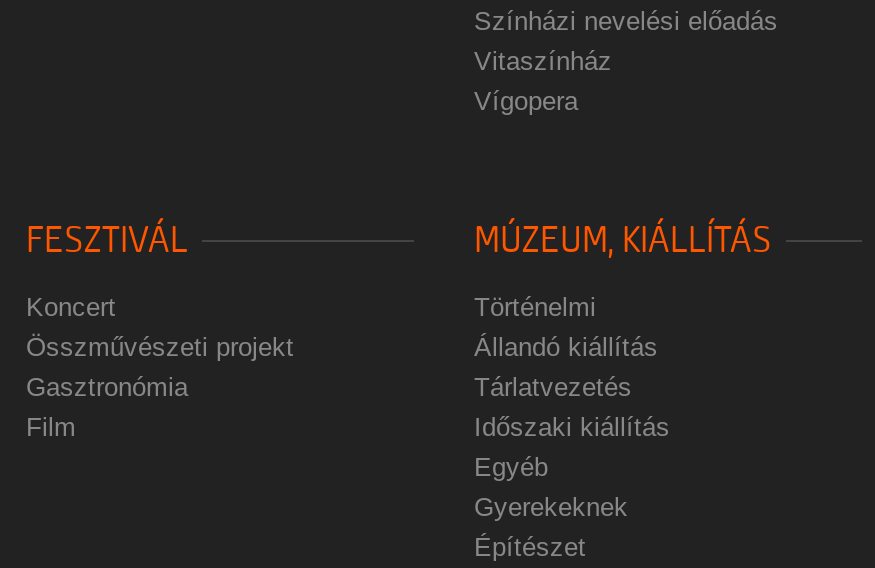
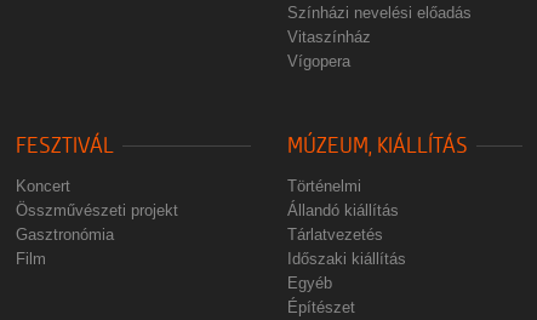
[474,492,628,522] Gyerekeknek -> none

